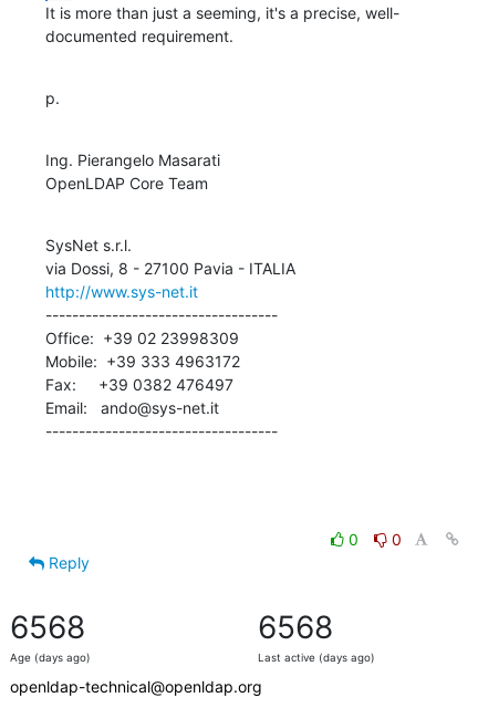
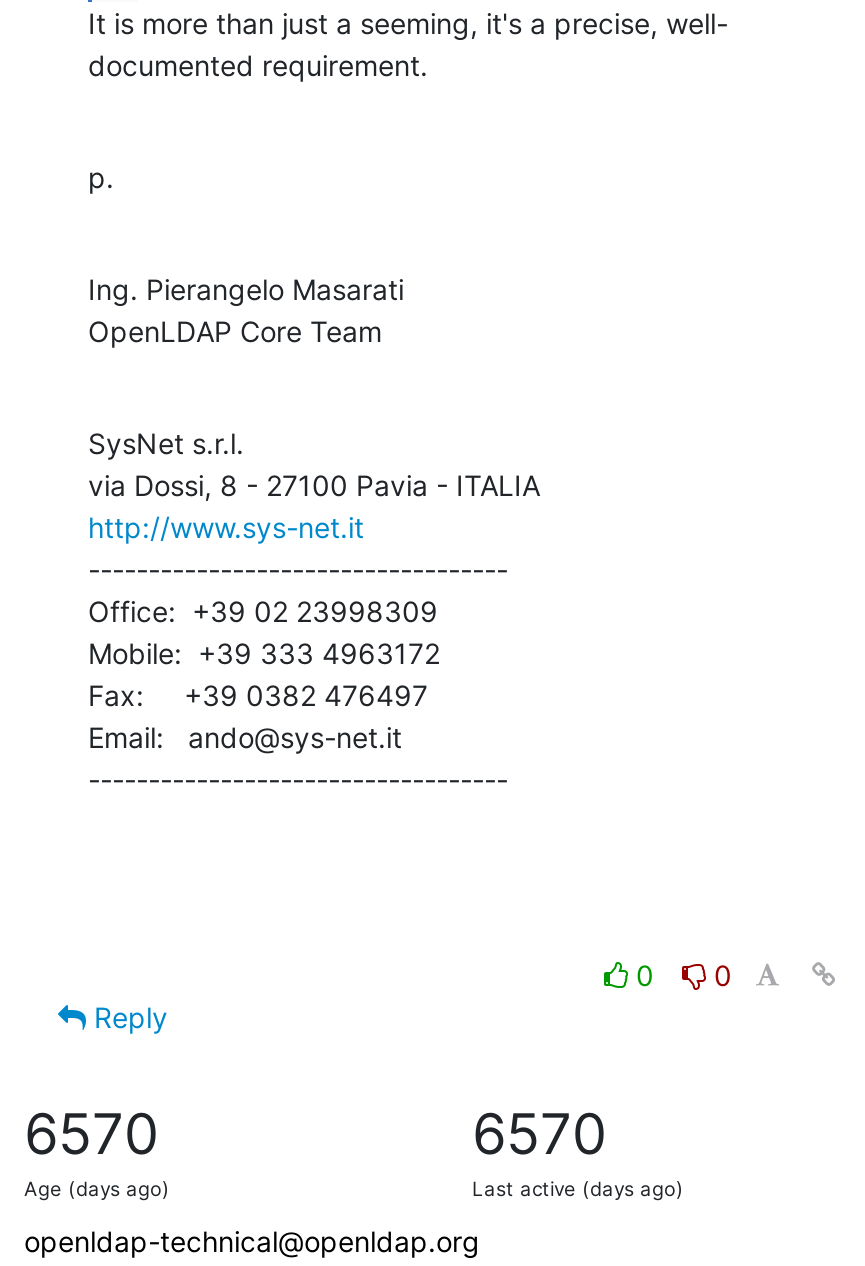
[10,608,85,646] 6568 -> [24,1100,160,1168] 6570
[258,608,333,646] 6568 -> [472,1100,608,1168] 6570

